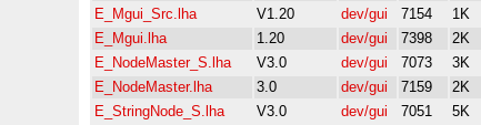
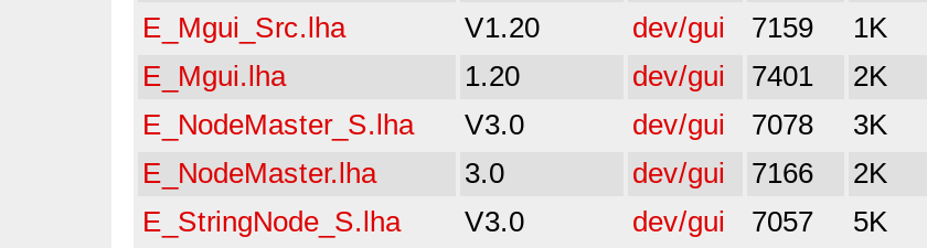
[341,6,470,22] dev/gui 7154 1K -> [632,11,888,44] dev/gui 7159 1K
[341,30,470,46] dev/gui 7398 2K -> [632,60,888,93] dev/gui 7401 2K
[341,54,470,71] dev/gui 7073 3K -> [632,108,888,141] dev/gui 7078 3K
[341,79,470,95] dev/gui 7159 2K -> [632,157,888,190] dev/gui 7166 2K
[341,103,470,119] dev/gui 7051 5K -> [632,205,888,238] dev/gui 7057 5K

